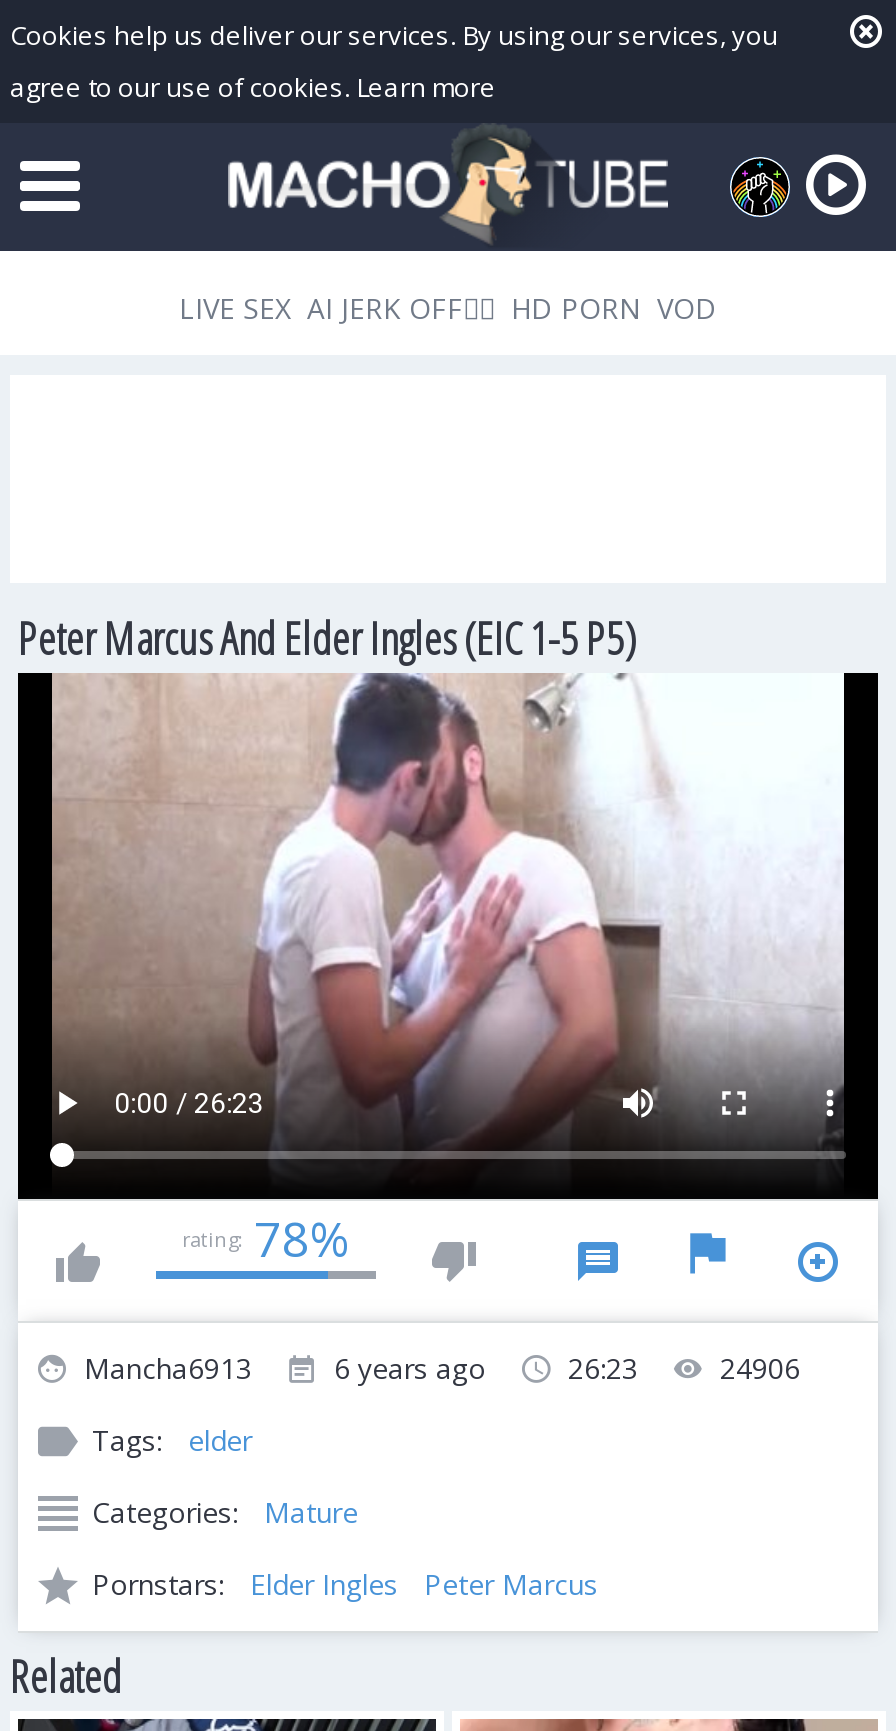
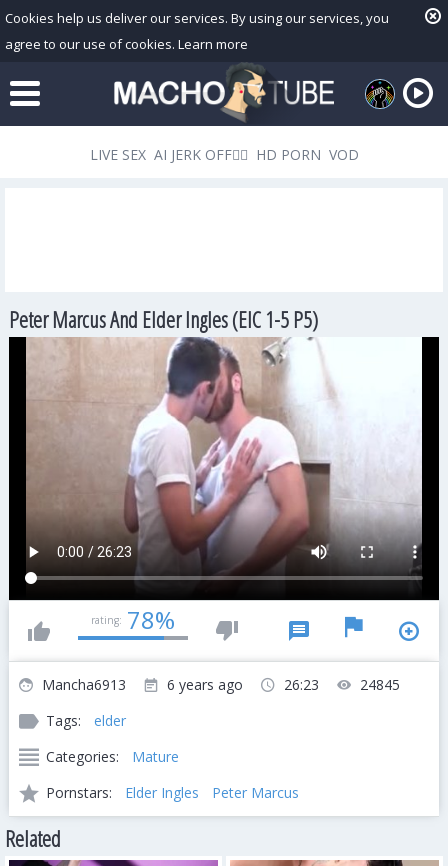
[720,1350,800,1388] 24906 -> [360,675,400,694] 24845

